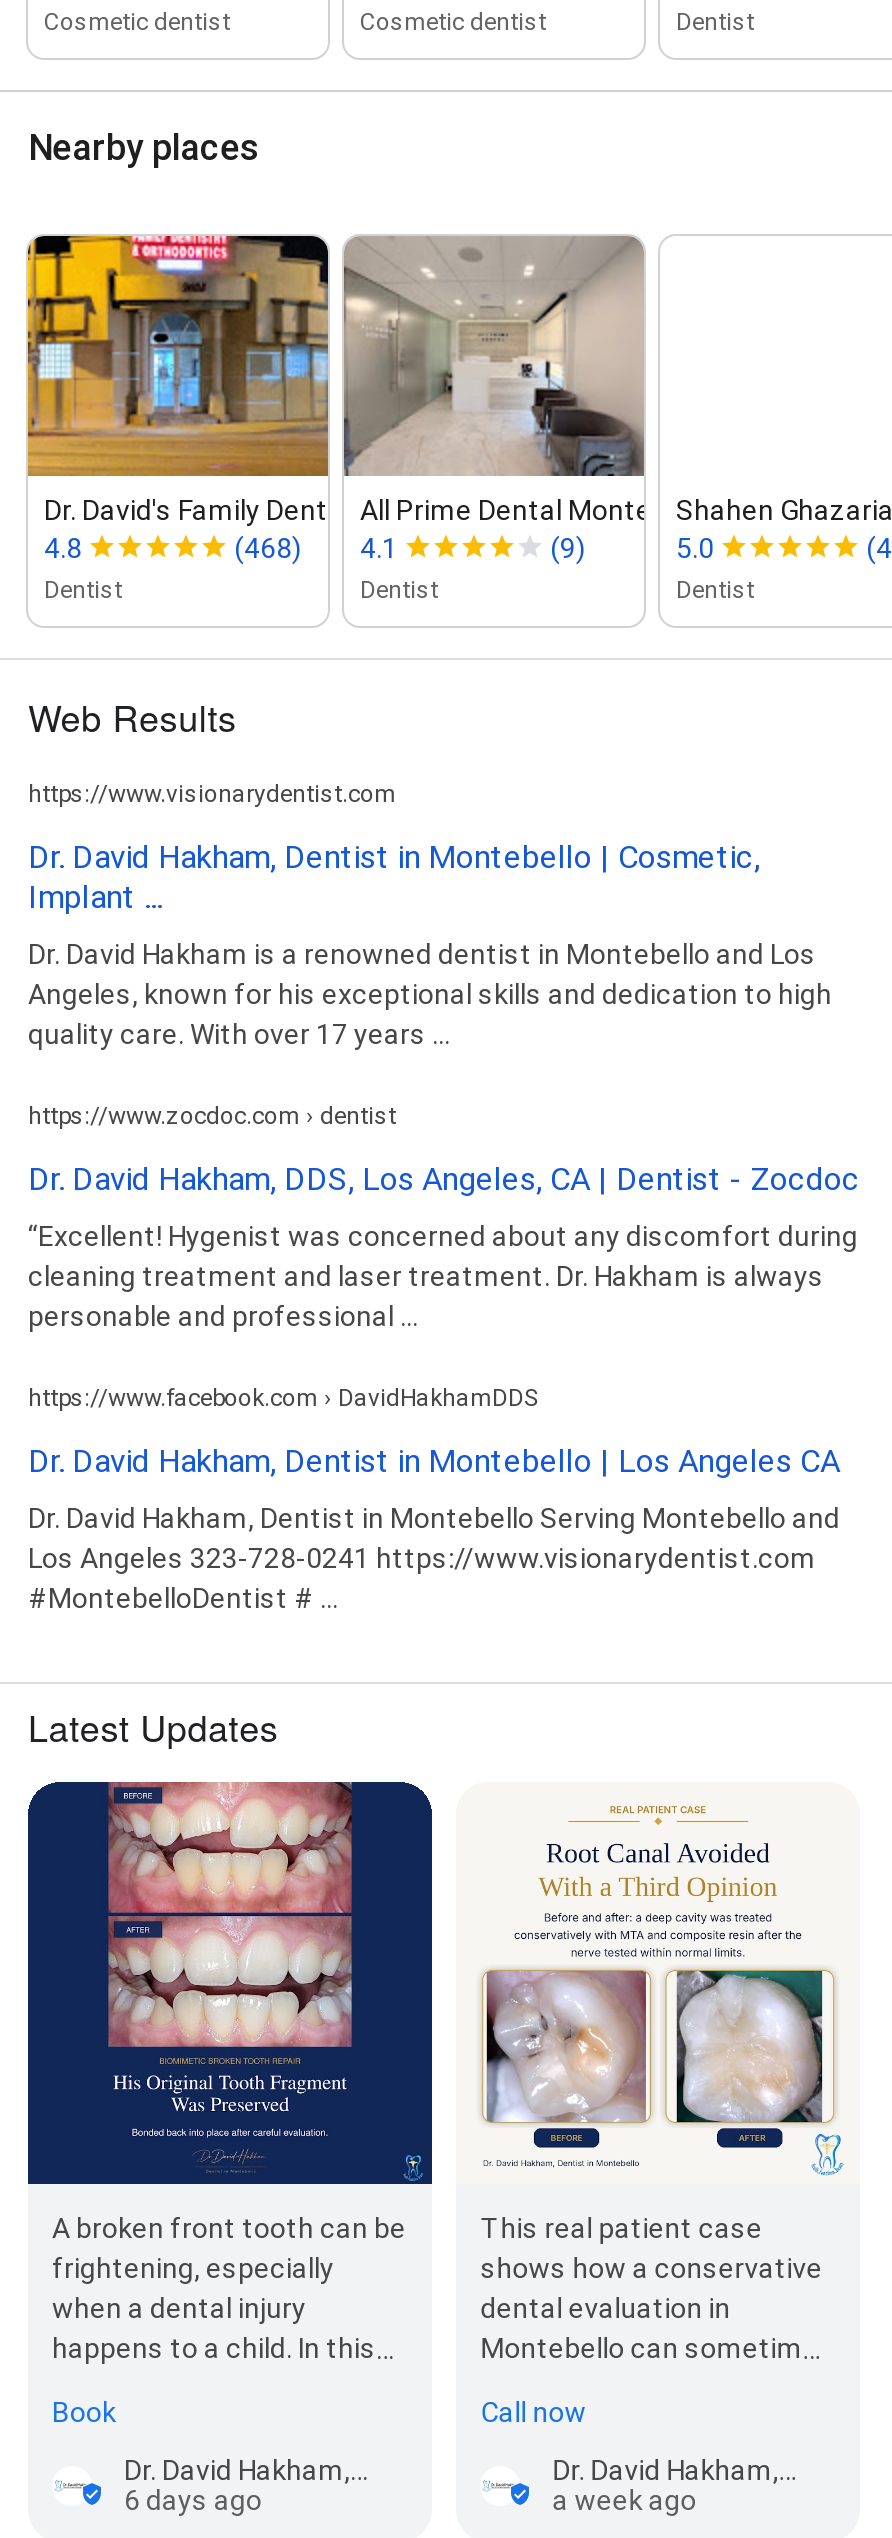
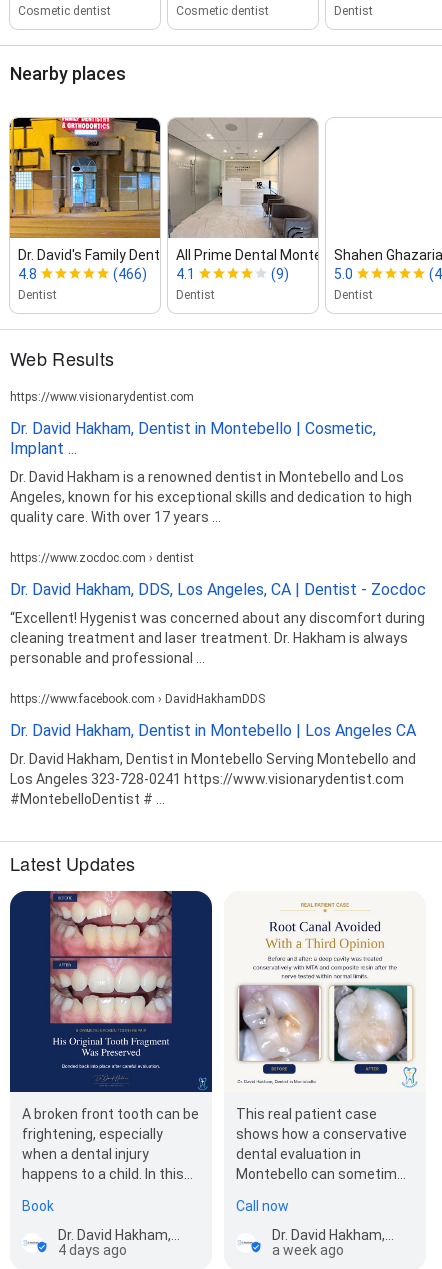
[234,531,398,563] (468) 4.1 -> [113,266,195,282] (466) 4.1
[124,2485,262,2517] 6 days ago -> [58,1242,127,1258] 4 days ago

